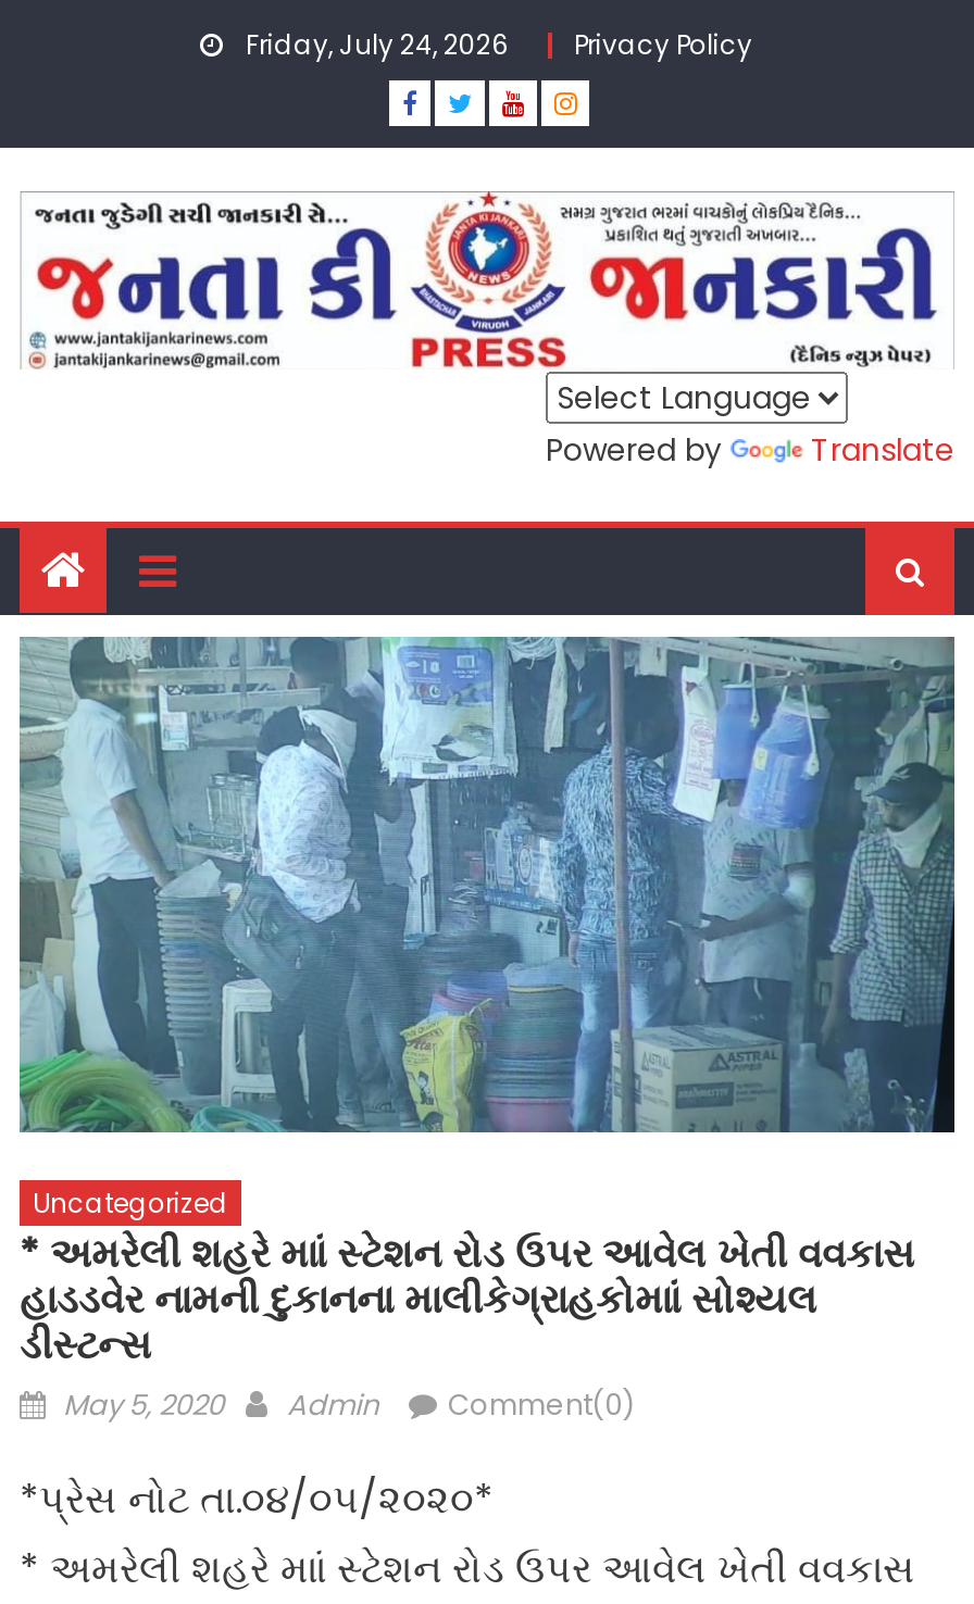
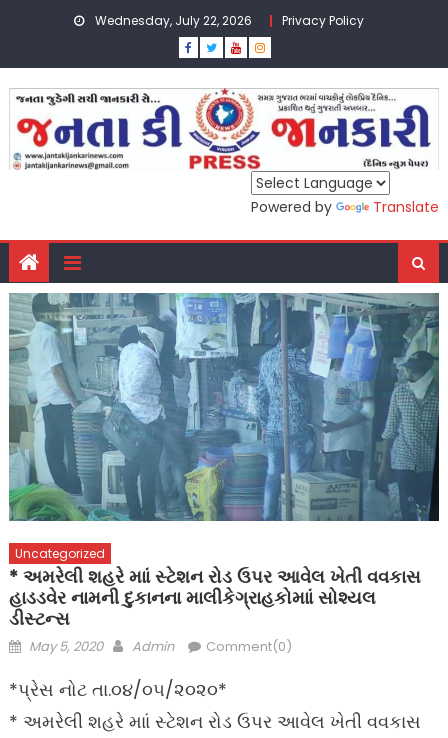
[239,26,509,63] Friday, July 24, 2026 -> [92,12,252,29] Wednesday, July 22, 2026

